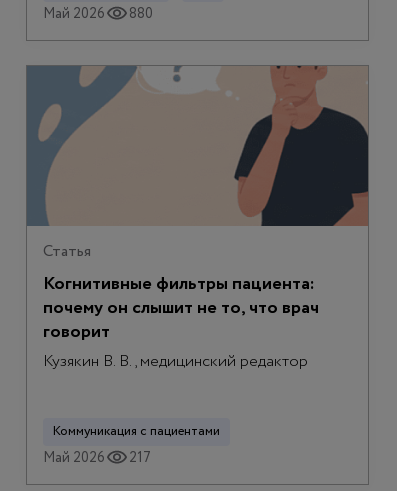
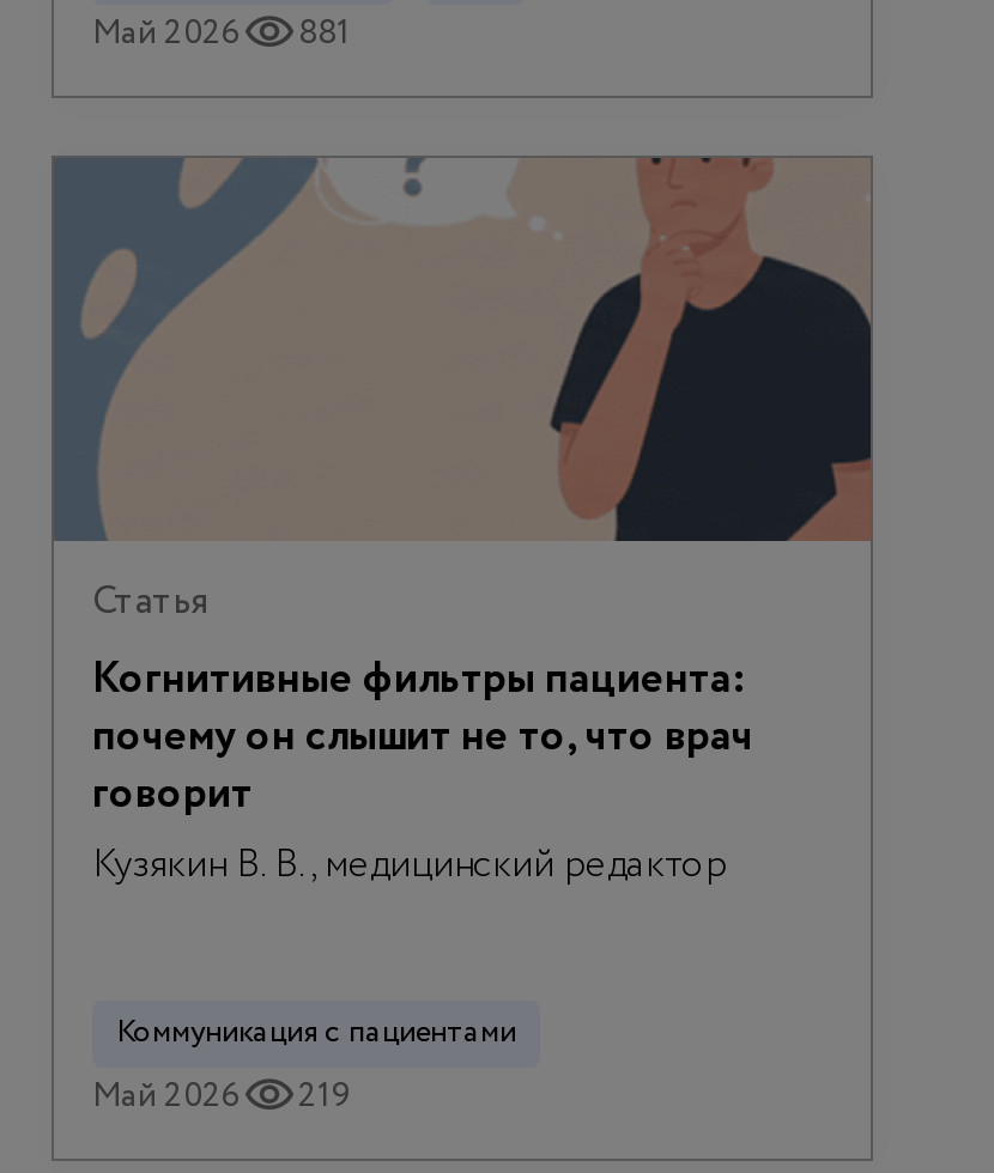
[43,4,153,24] Май 2026 880 -> [92,10,351,57] Май 2026 881
[43,448,151,468] Май 2026 217 -> [92,1072,351,1120] Май 2026 219

